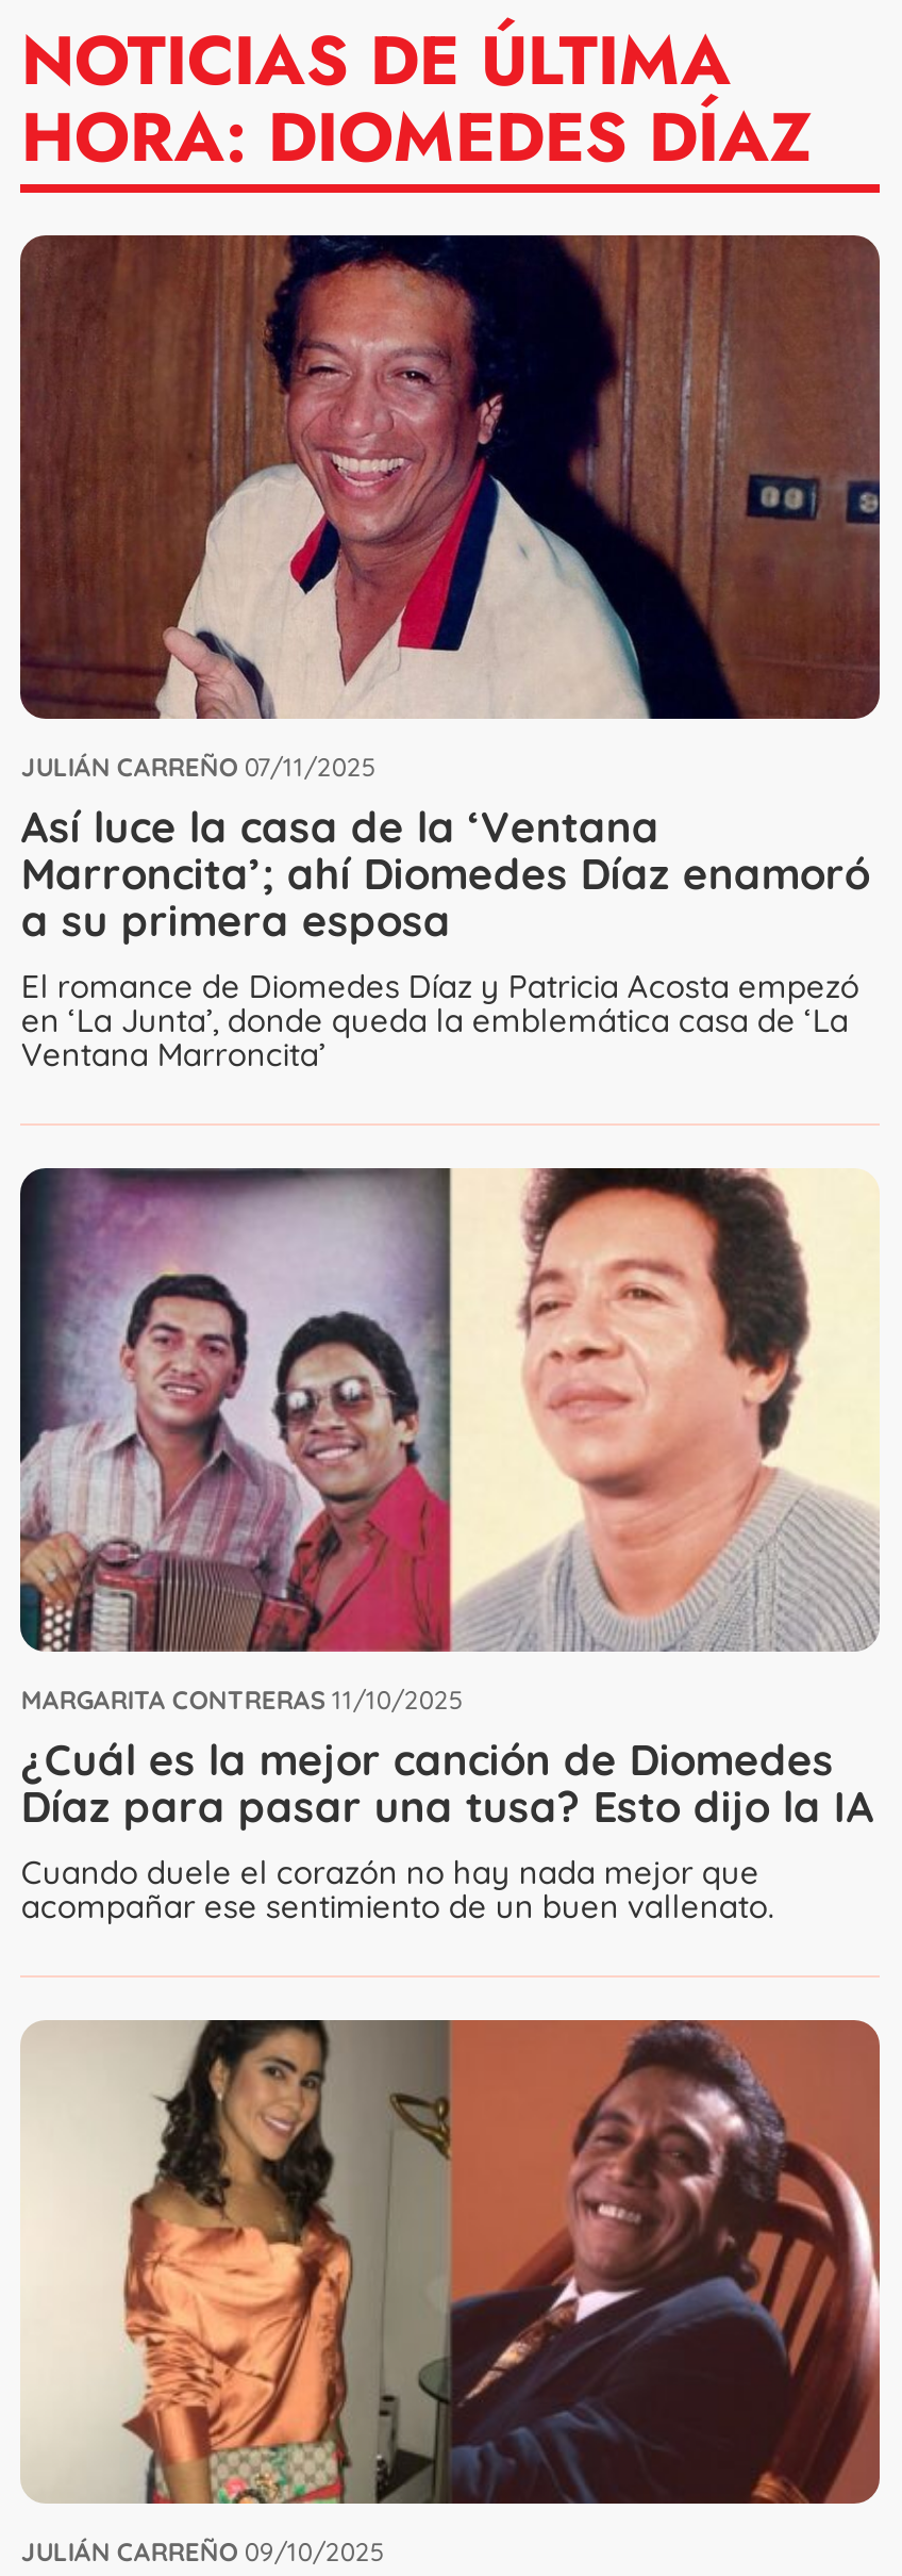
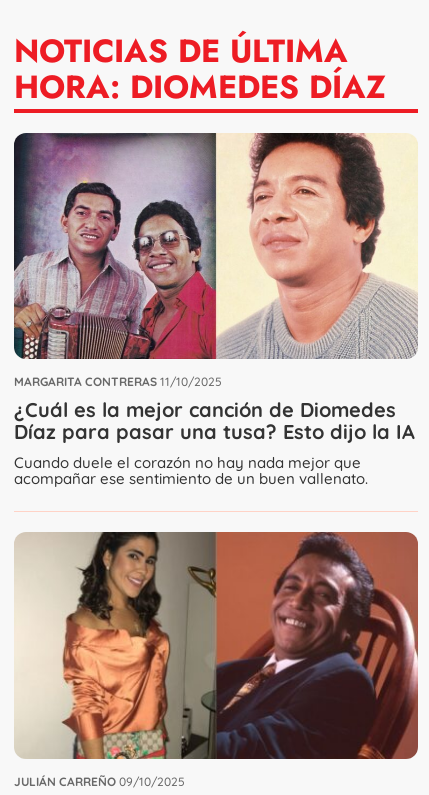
[20,233,882,1074] [image] | JULIÁN CARREÑO 07/11/2025 | Así luce la casa de la ‘Ventana | Marroncita’; ahí Diomedes Díaz enamoró | a su primera esposa | El romance de Diomedes Díaz y Patricia Acosta empezó | en ‘La Junta’, donde queda la emblemática casa de ‘La | Ventana Marroncita’ -> none

